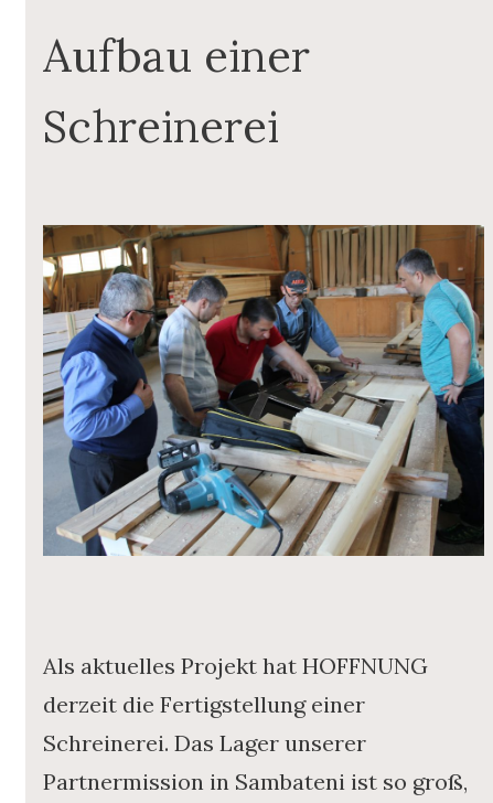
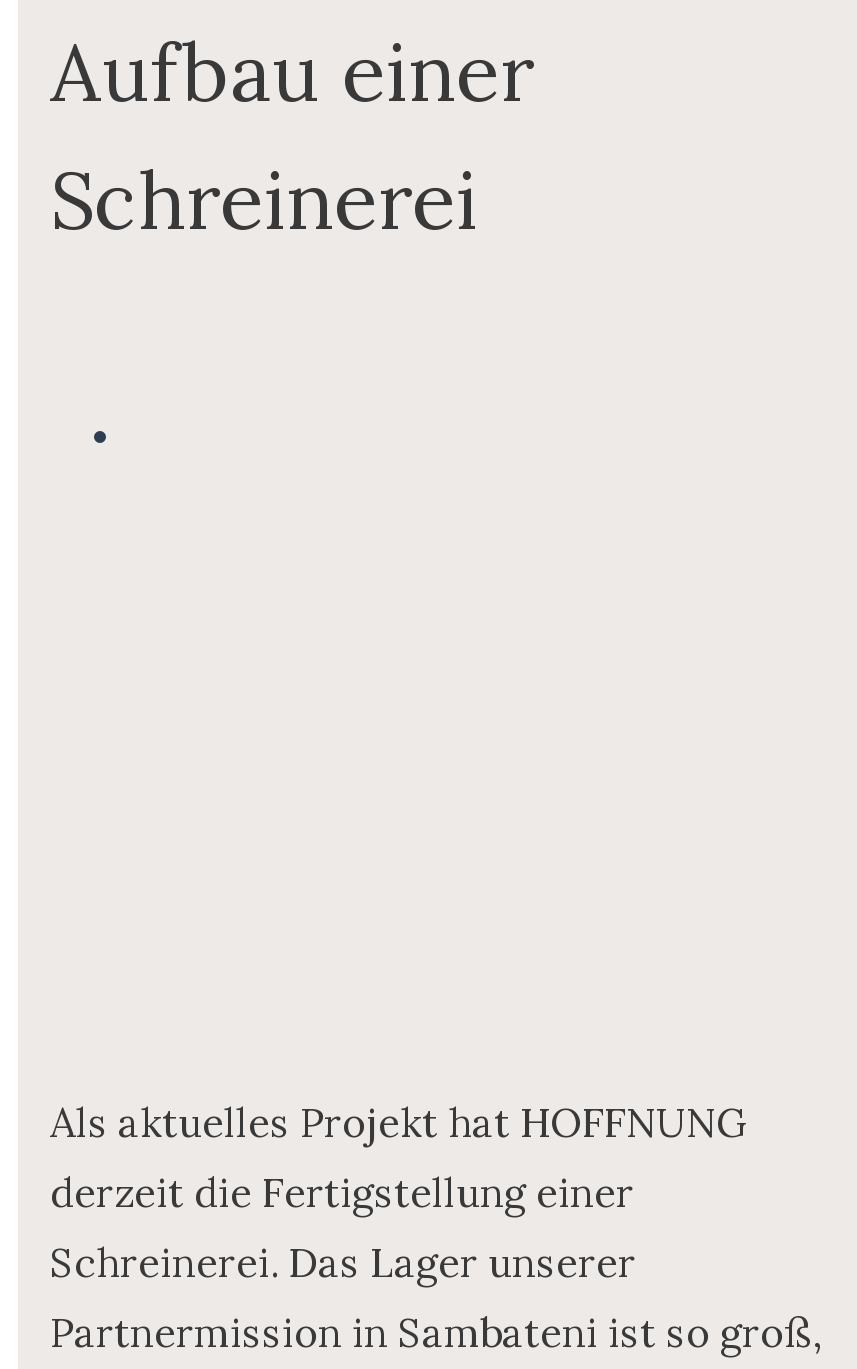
[42,224,485,557] [image] -> none

